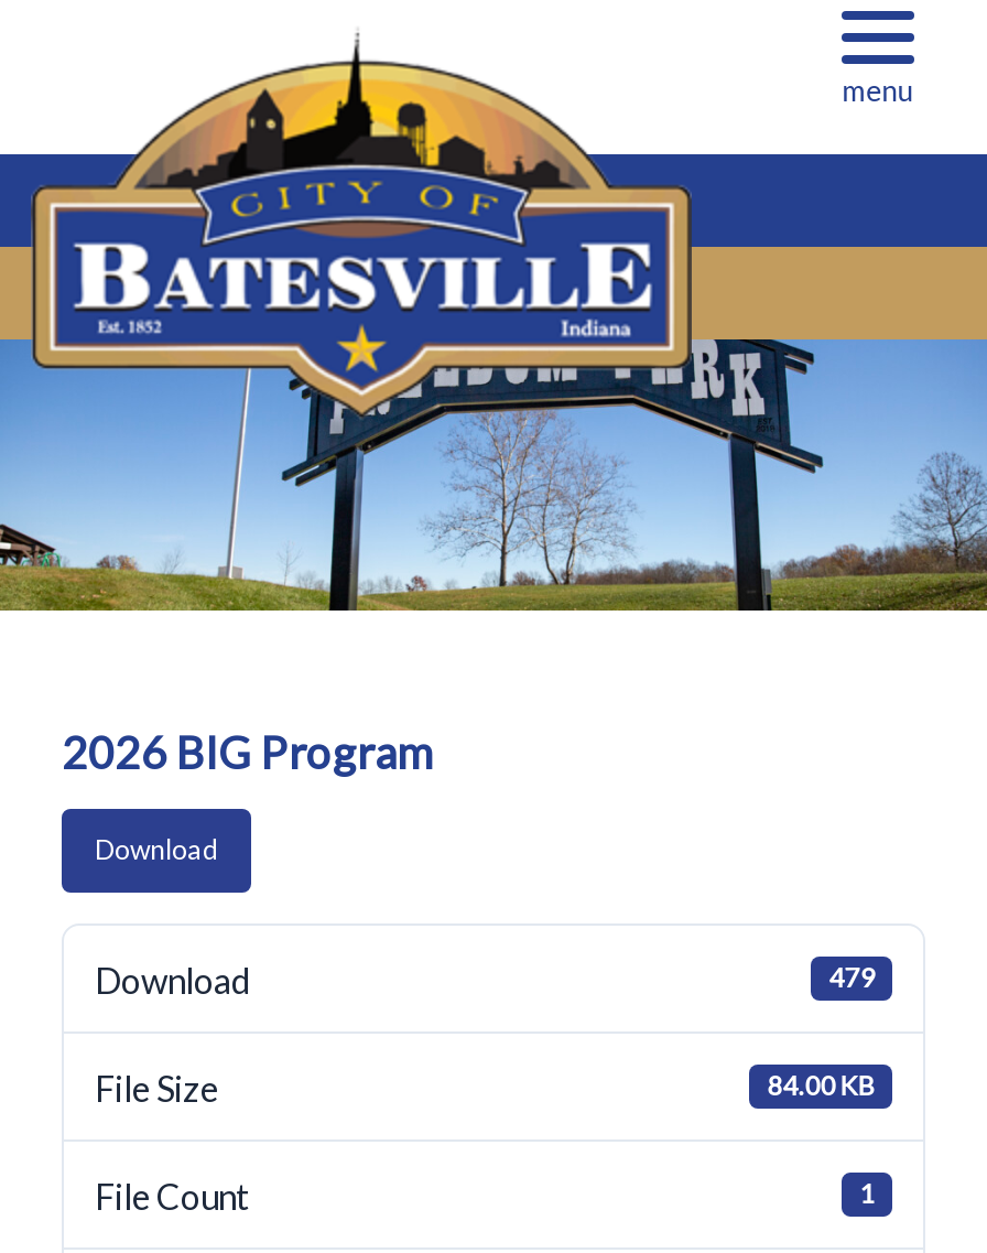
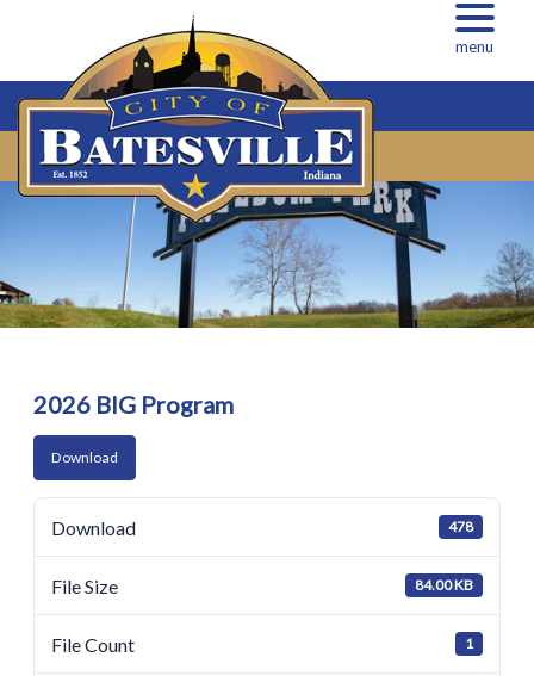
[829,961,875,994] 479 -> [448,518,473,536] 478

